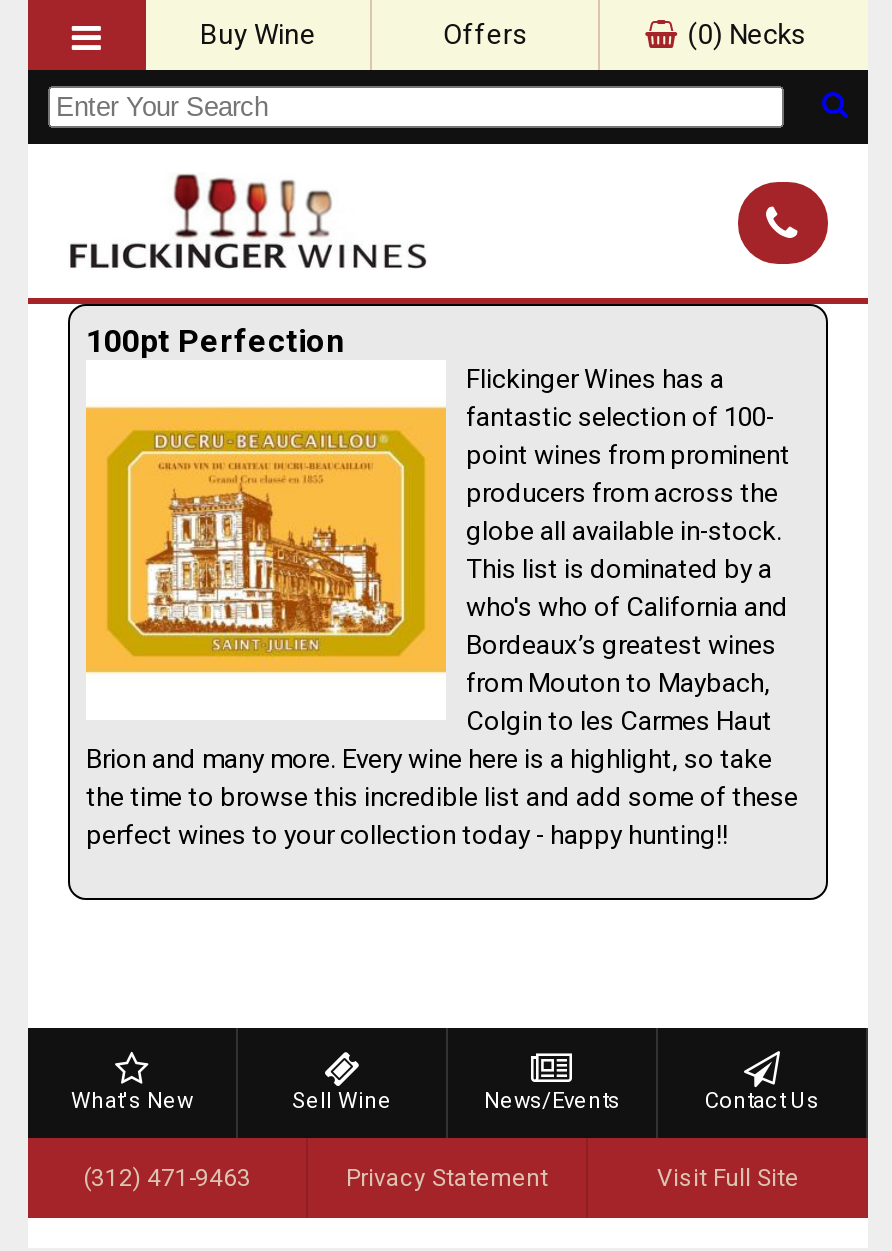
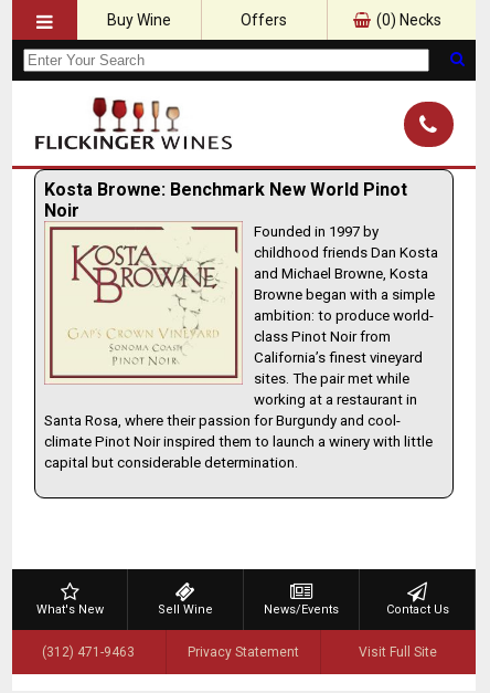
[86,322,798,850] [image] | 100pt Perfection | Flickinger Wines has a | fantastic selection of 100- | point wines from prominent | producers from across the | globe all available in-stock. | This list is dominated by a | who's who of California and | Bordeaux’s greatest wines | from Mouton to Maybach, | Colgin to les Carmes Haut | Brion and many more. Every wine here is a highlight, so take | the time to browse this incredible list and add some of these | perfect wines to your collection today - happy hunting!! -> [44,179,438,471] [image] | Kosta Browne: Benchmark New World Pinot | Noir | Founded in 1997 by | childhood friends Dan Kosta | and Michael Browne, Kosta | Browne began with a simple | ambition: to produce world- | class Pinot Noir from | California’s finest vineyard | sites. The pair met while | working at a restaurant in | Santa Rosa, where their passion for Burgundy and cool- | climate Pinot Noir inspired them to launch a winery with little | capital but considerable determination.

